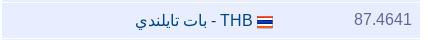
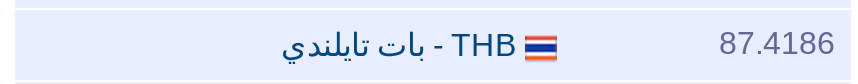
[354,11,412,28] 87.4641 -> [719,26,835,60] 87.4186

